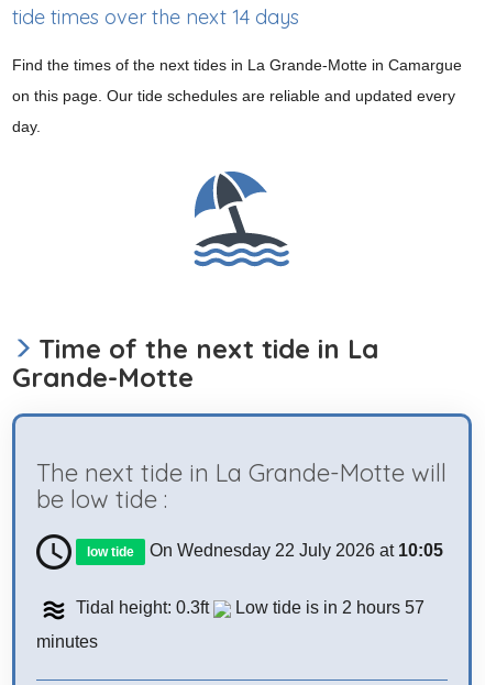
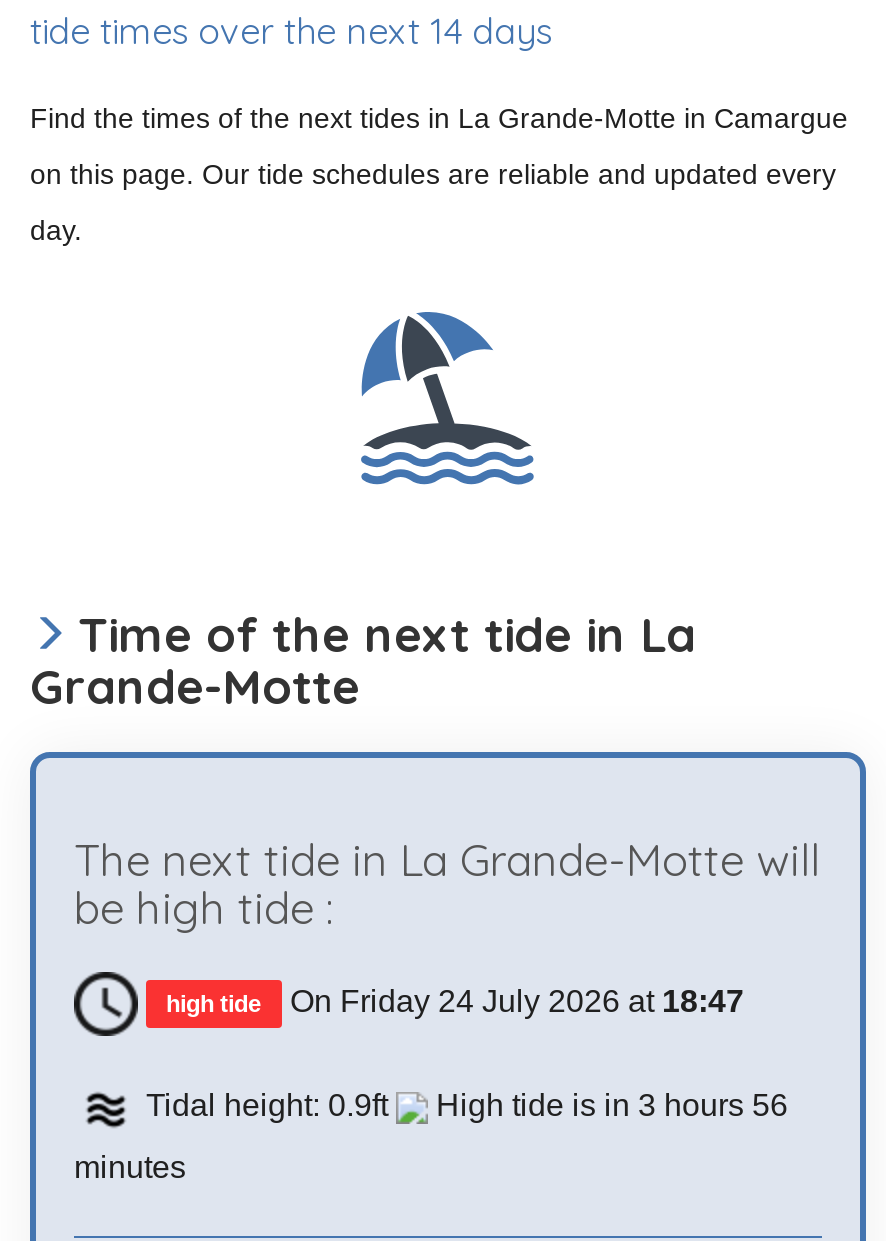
[36,484,167,515] be low tide : -> [74,880,332,936] be high tide :
[87,544,134,560] low tide -> [166,990,262,1018] high tide
[145,541,443,560] On Wednesday 22 July 2026 at 10:05 -> [282,984,744,1018] On Friday 24 July 2026 at 18:47
[71,598,213,617] Tidal height: 0.3ft -> [138,1088,396,1122] Tidal height: 0.9ft
[231,598,425,617] Low tide is in 2 hours 57 -> [428,1088,788,1122] High tide is in 3 hours 56

